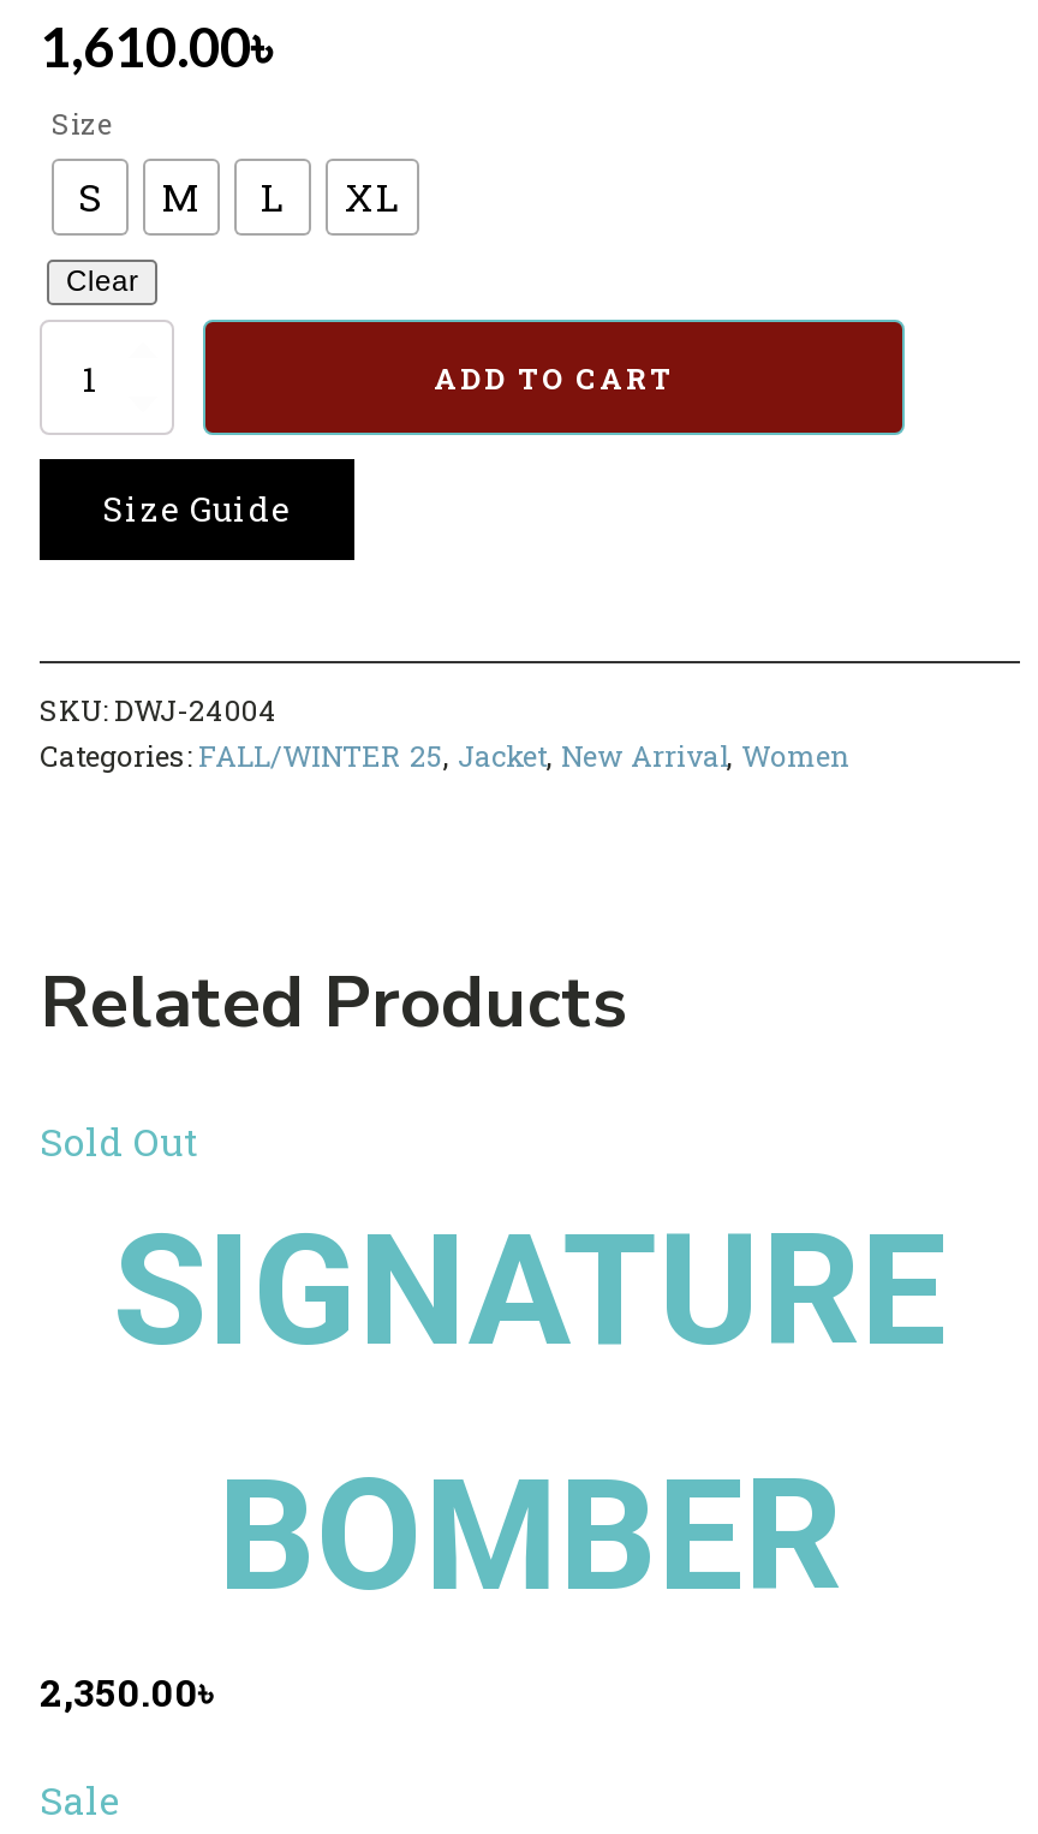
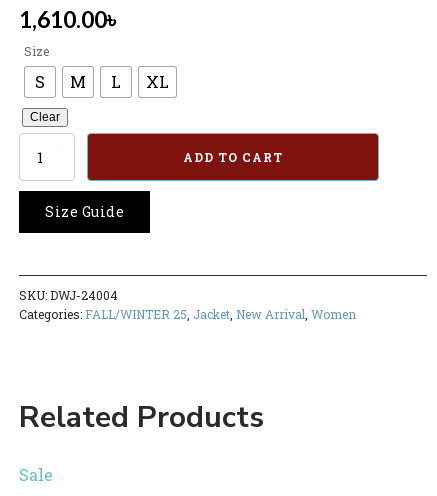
[40,1115,947,1716] Sold Out | SIGNATURE | BOMBER | 2,350.00৳ -> none

